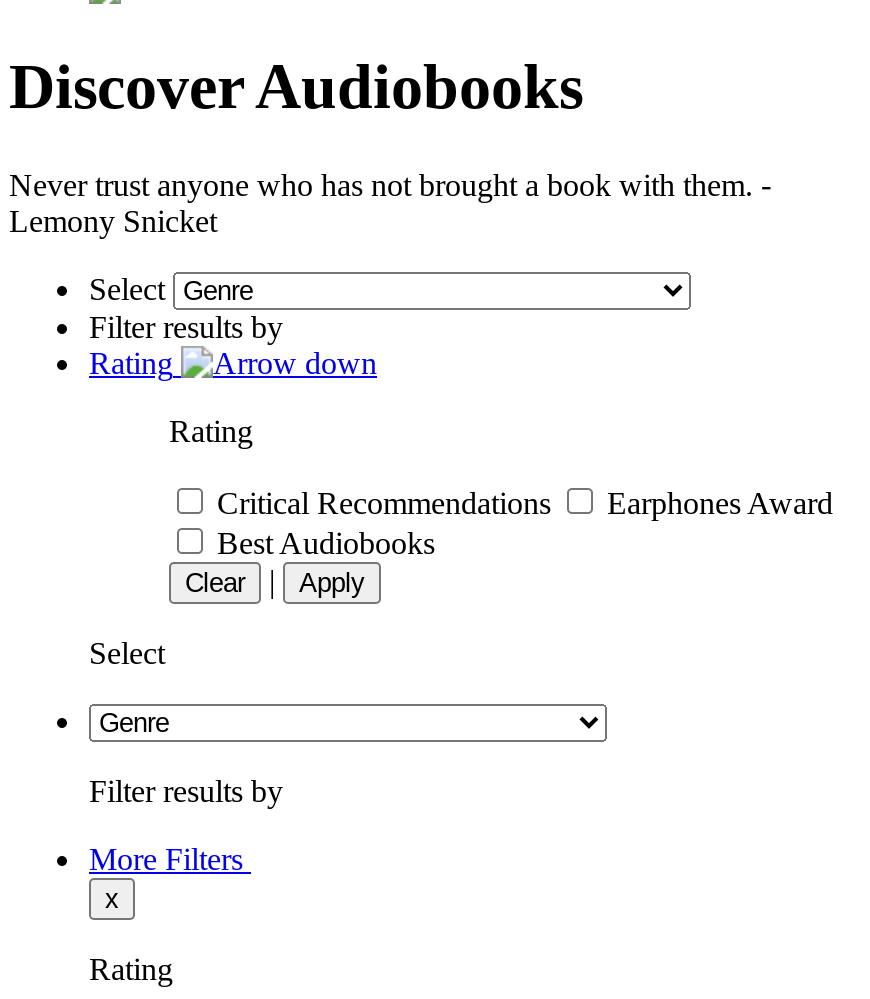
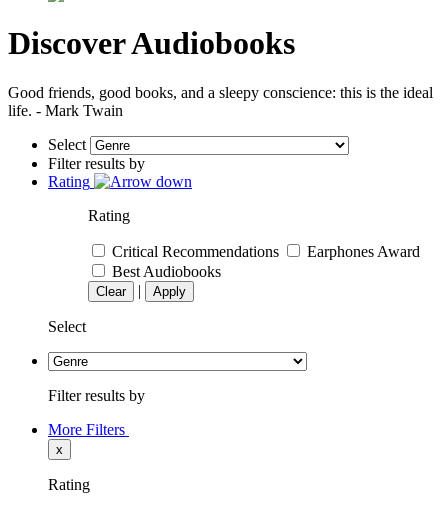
[9,168,771,238] Never trust anyone who has not brought a book with them. - | Lemony Snicket -> [8,84,433,119] Good friends, good books, and a sleepy conscience: this is the ideal | life. - Mark Twain

